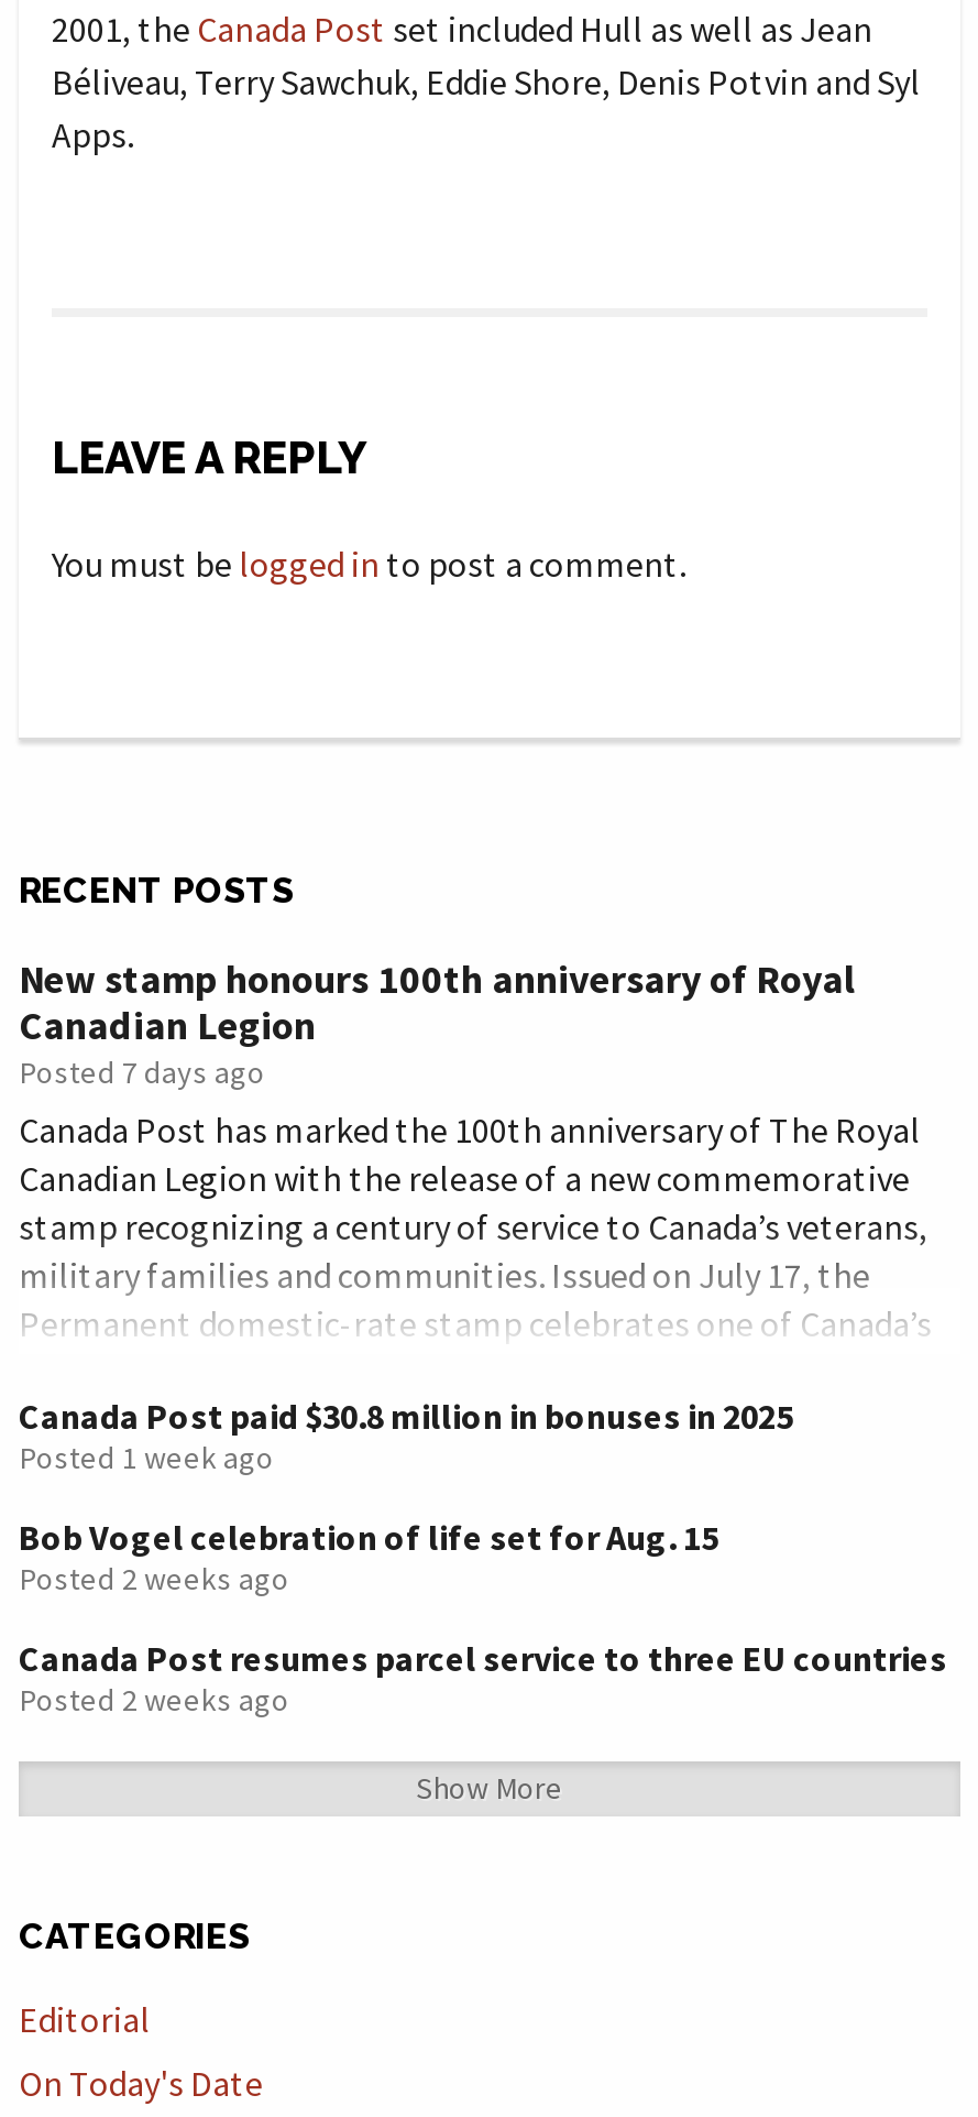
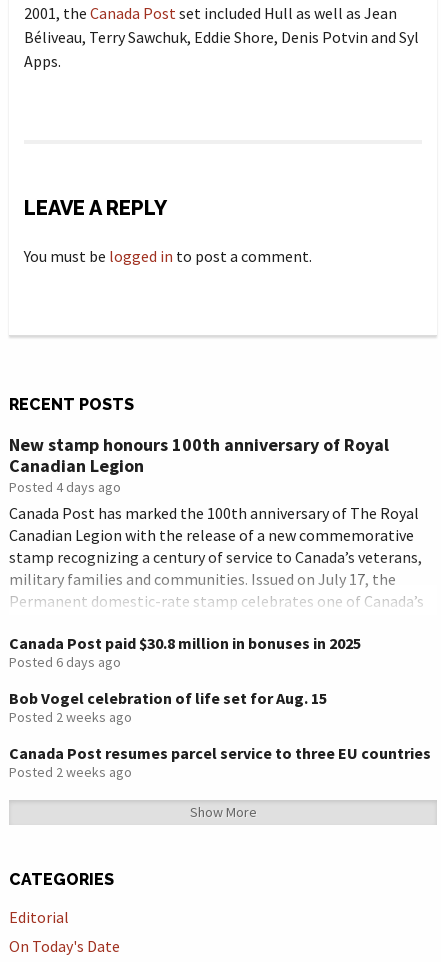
[19,1052,265,1092] Posted 7 days ago -> [9,478,121,496] Posted 4 days ago
[19,1438,274,1477] Posted 1 week ago -> [9,653,121,671] Posted 6 days ago

